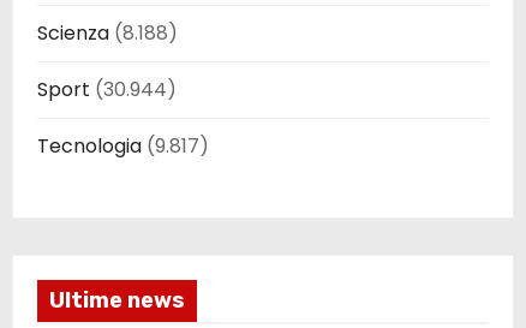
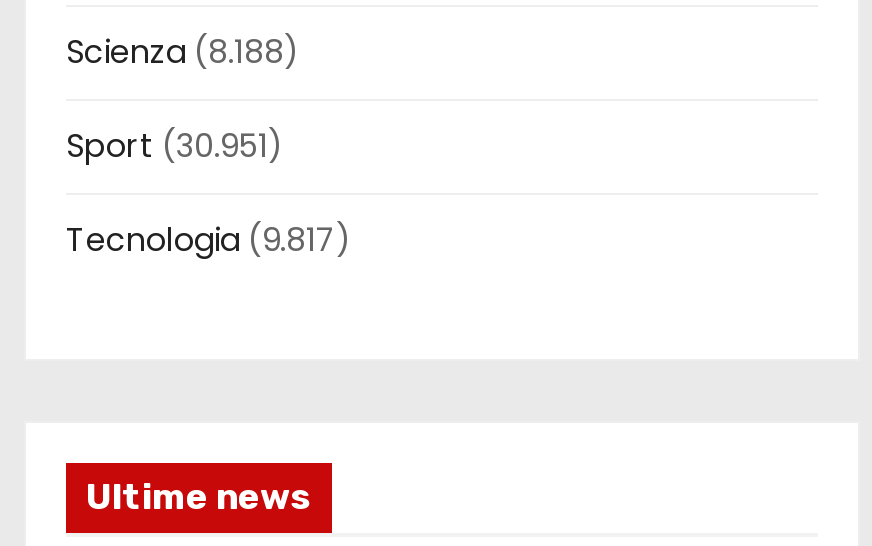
[37,76,177,103] Sport (30.944) -> [66,123,284,169] Sport (30.951)

